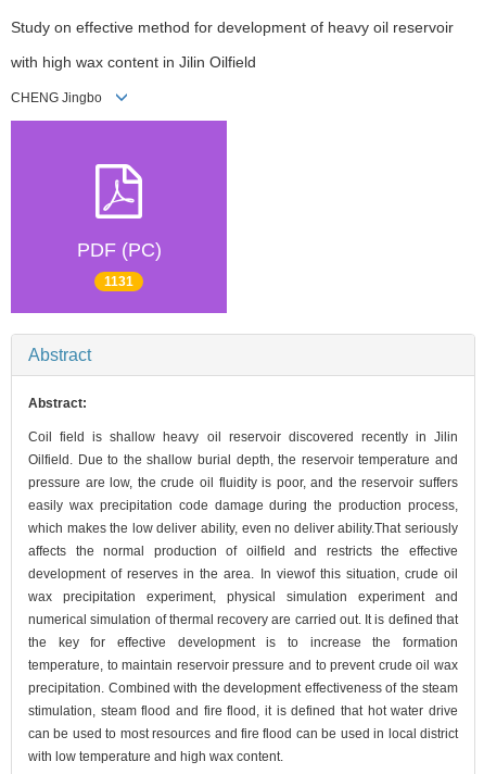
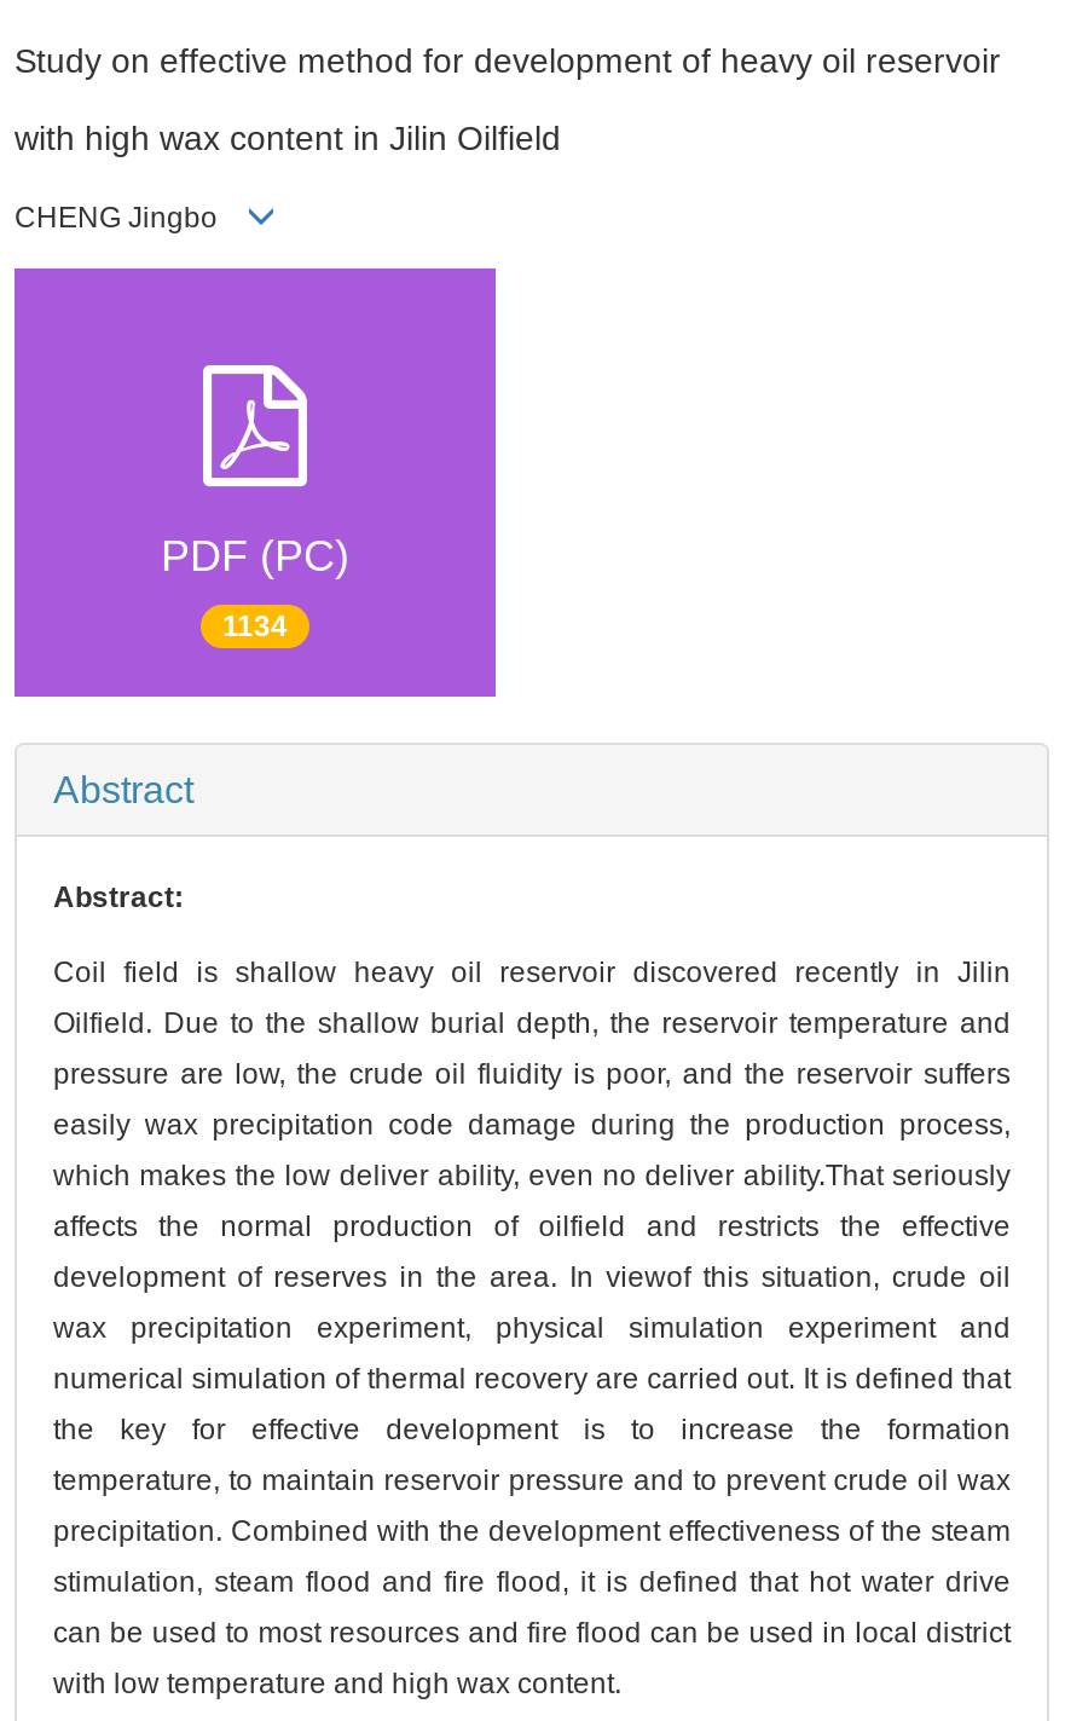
[104,274,133,290] 1131 -> [222,611,288,644] 1134

